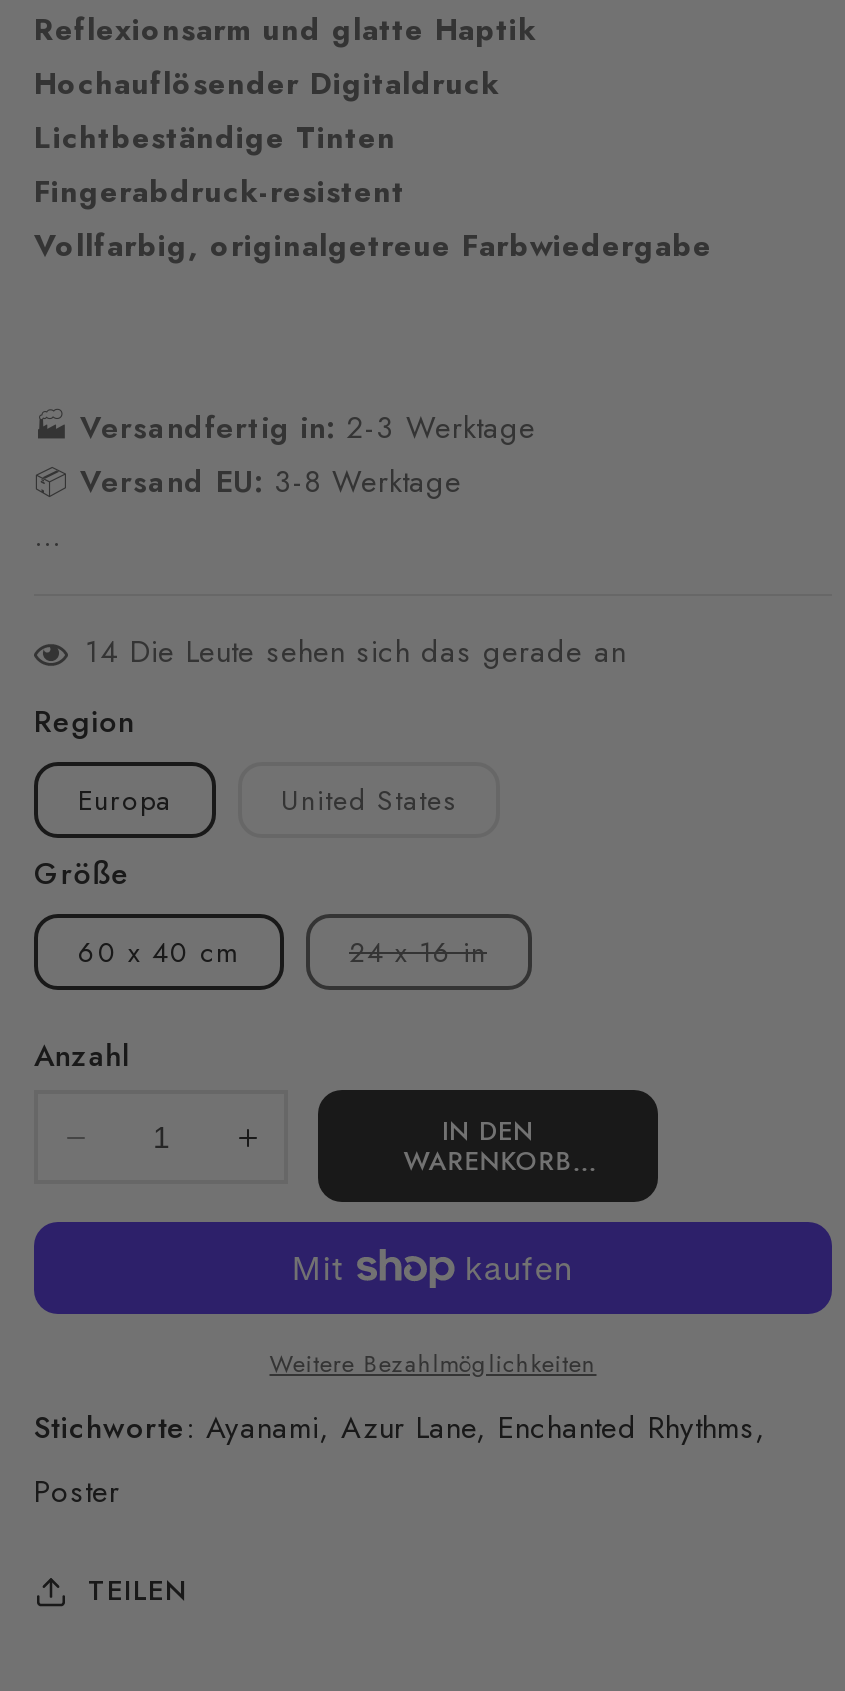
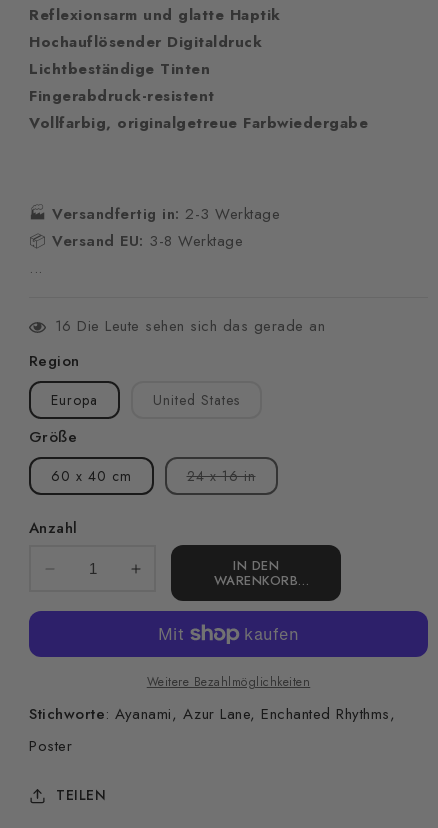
[85,630,626,674] 14 Die Leute sehen sich das gerade an -> [54,315,325,337] 16 Die Leute sehen sich das gerade an

